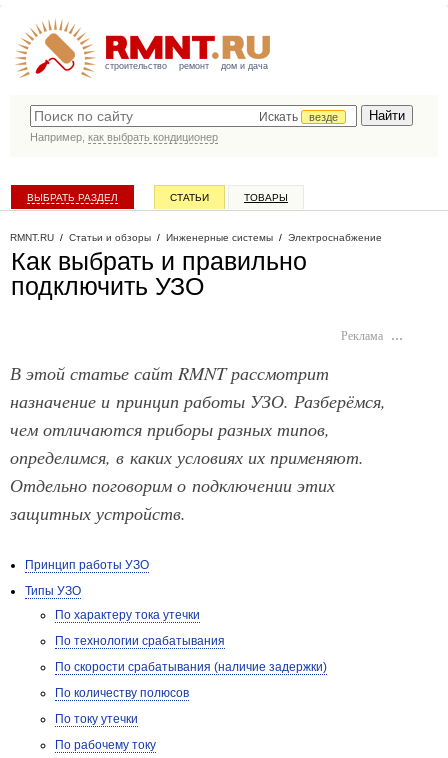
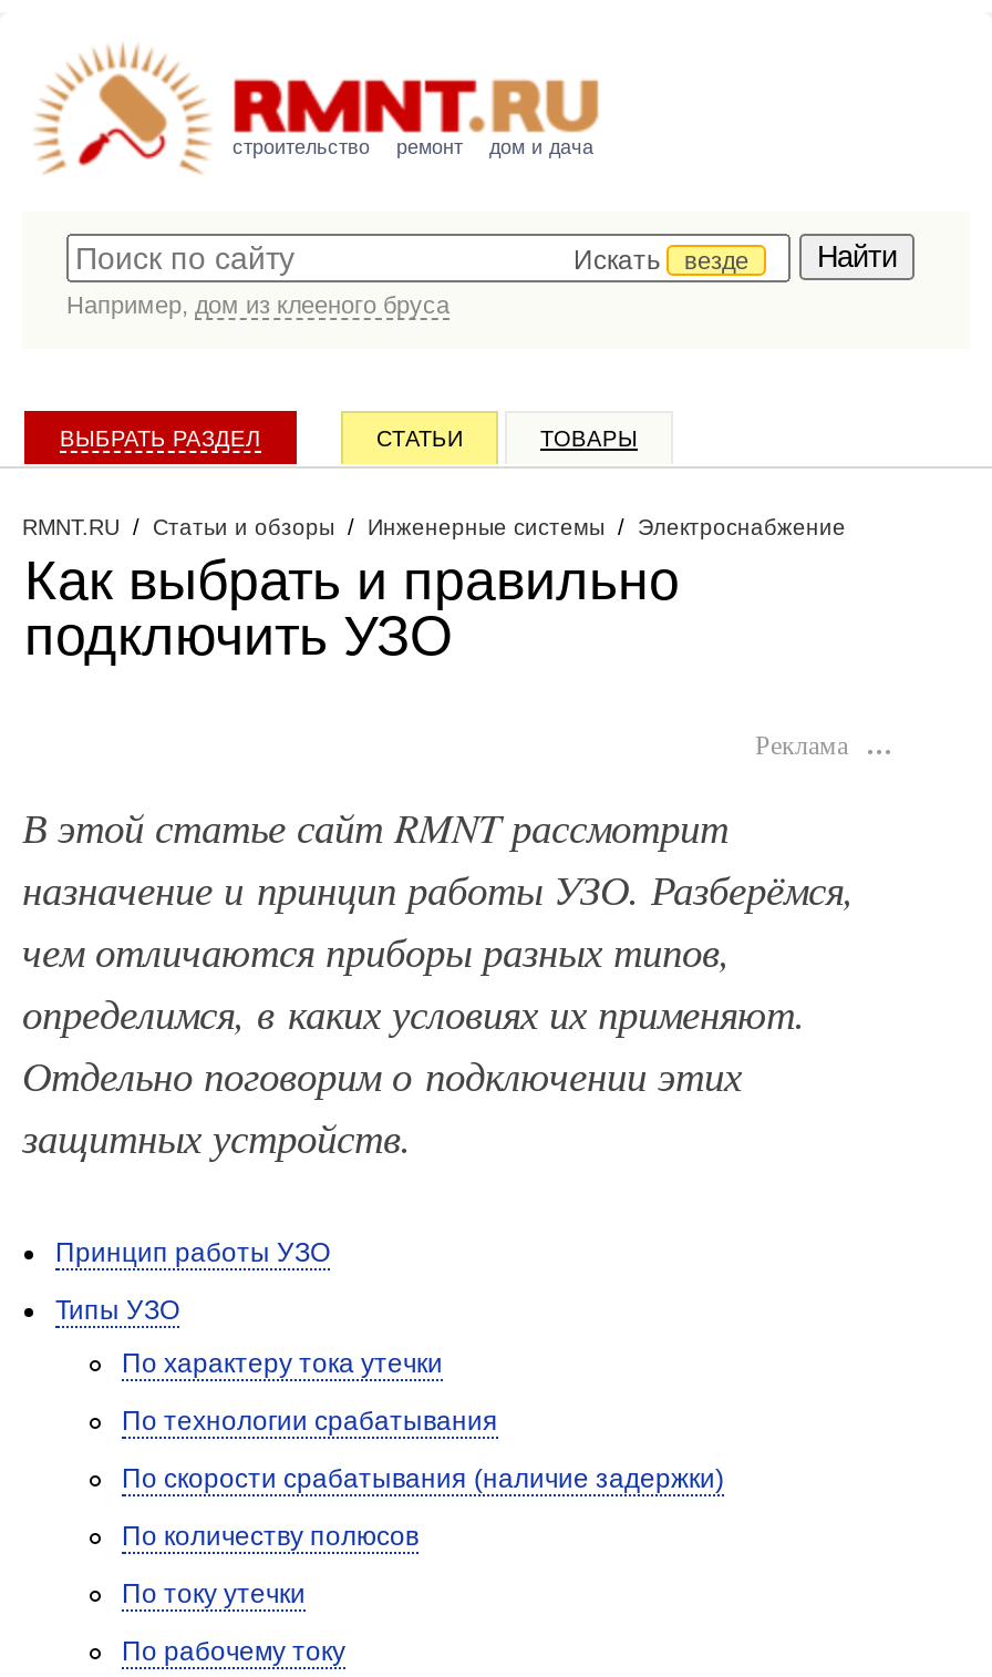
[30,131,218,143] Например, как выбрать кондиционер -> [66,291,449,318] Например, дом из клееного бруса

